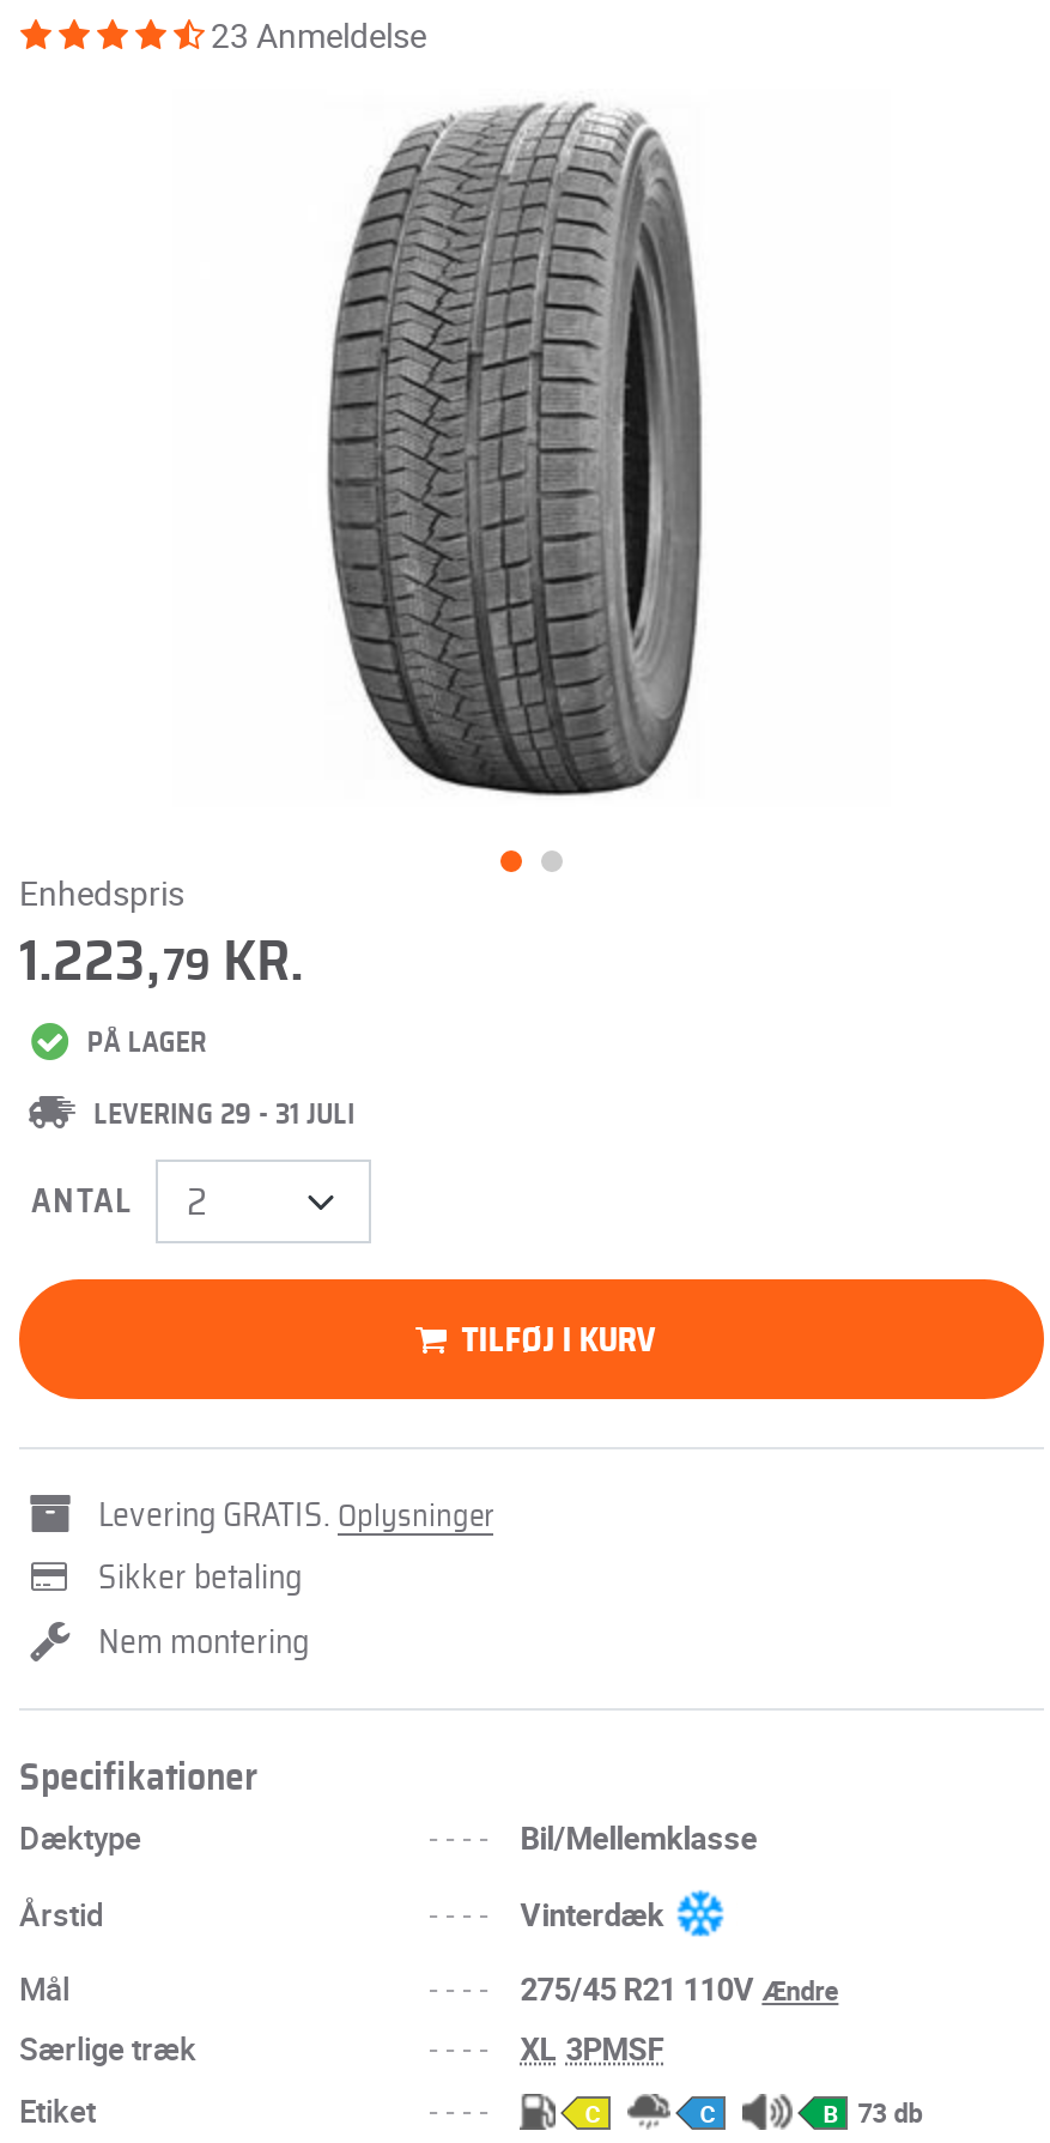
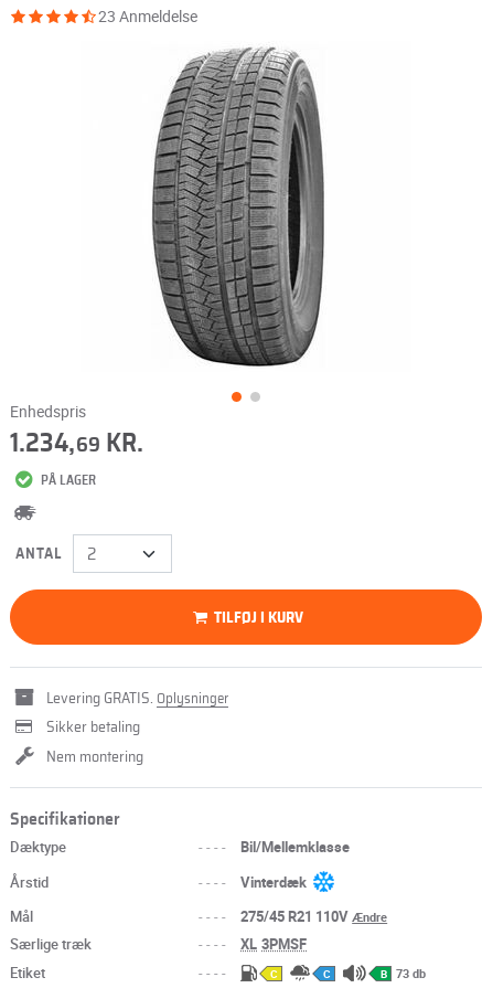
[19,935,304,993] 1.223,79 KR. -> [10,431,143,457] 1.234,69 KR.
[93,1101,354,1129] LEVERING 29 - 31 JULI -> none

